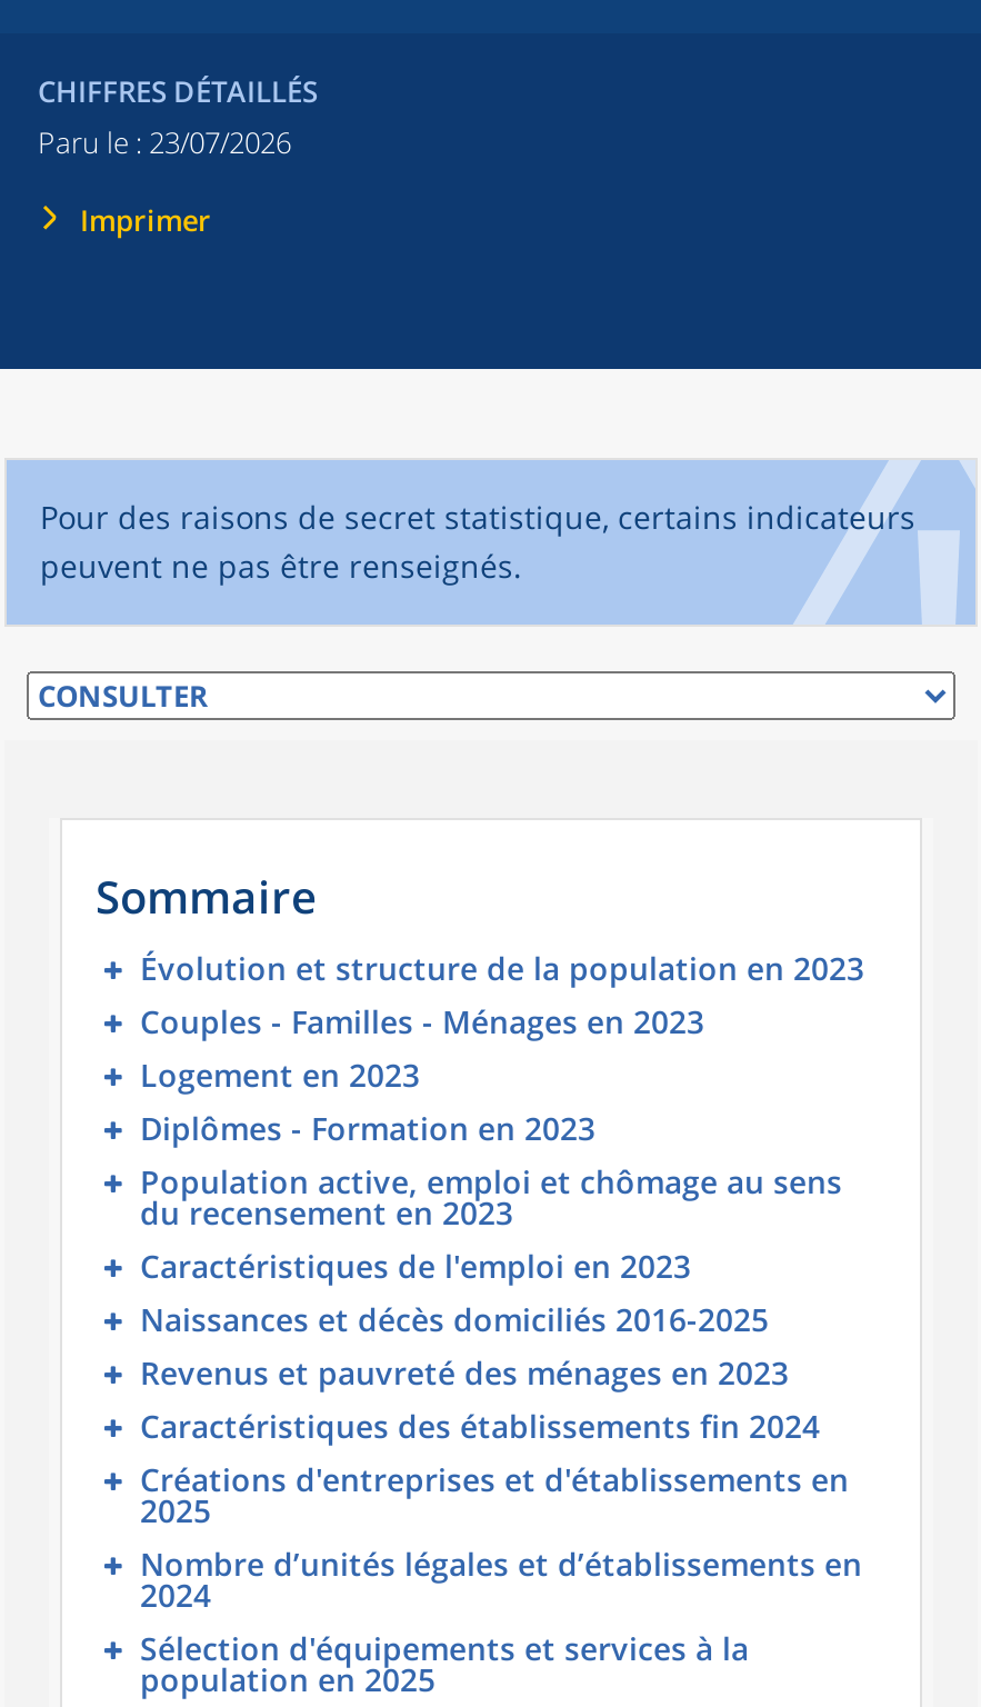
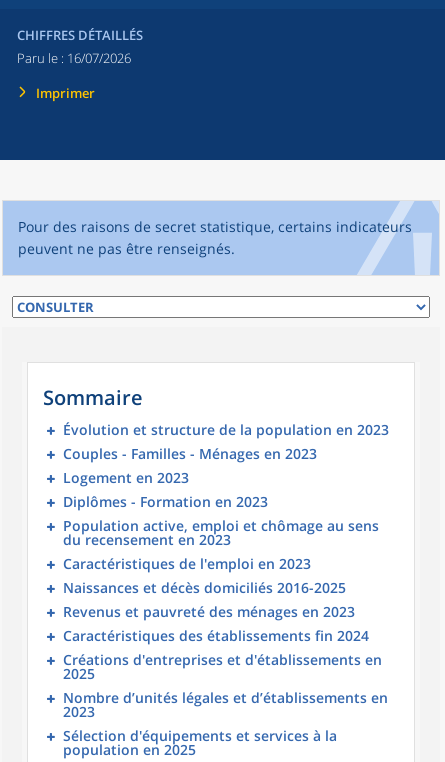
[38,122,291,162] Paru le : 23/07/2026 -> [17,49,131,67] Paru le : 16/07/2026
[140,1574,211,1616] 2024 -> [63,702,95,721] 2023

